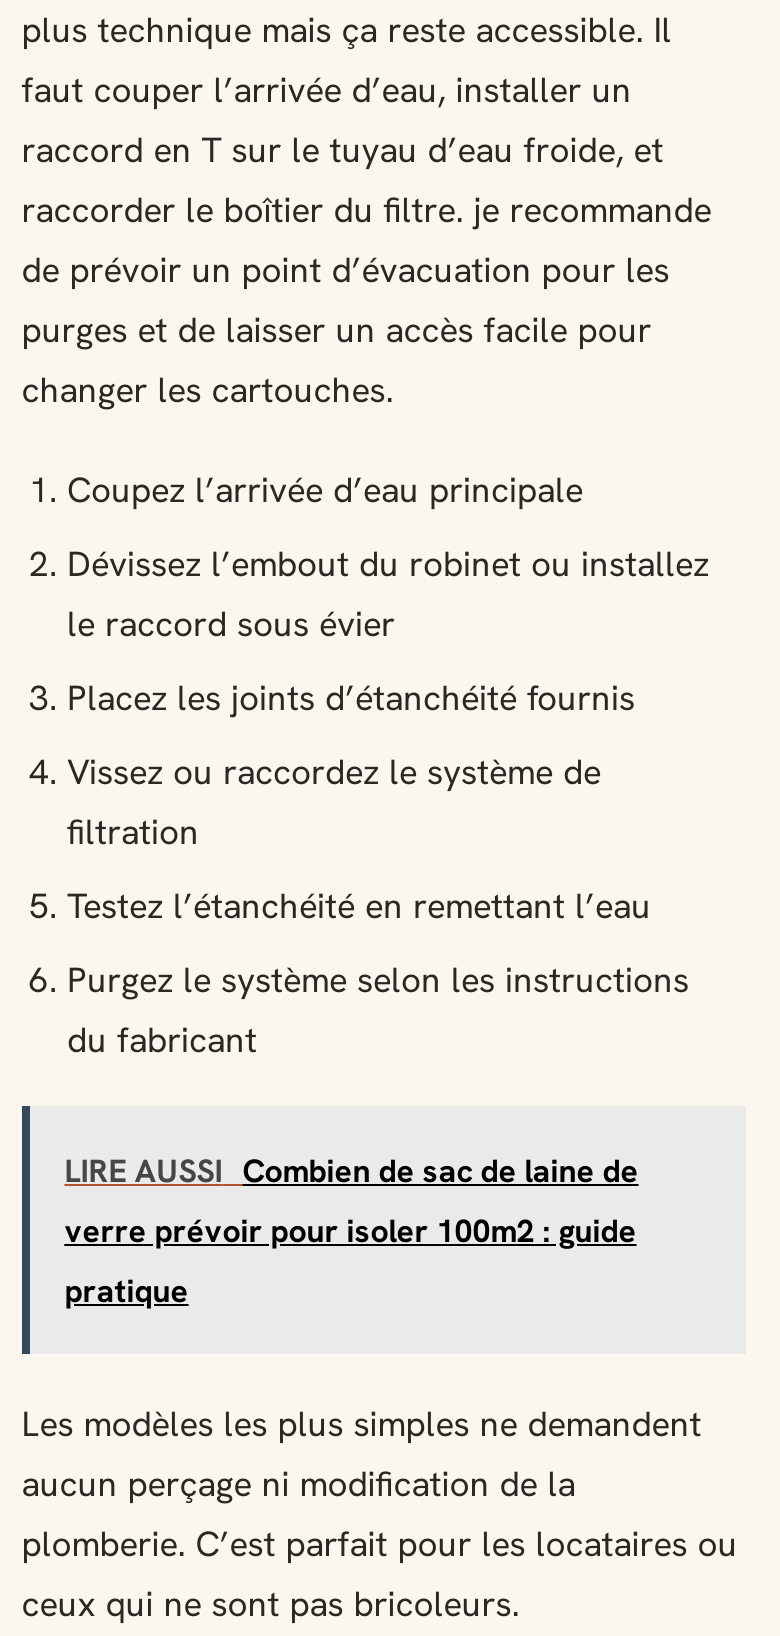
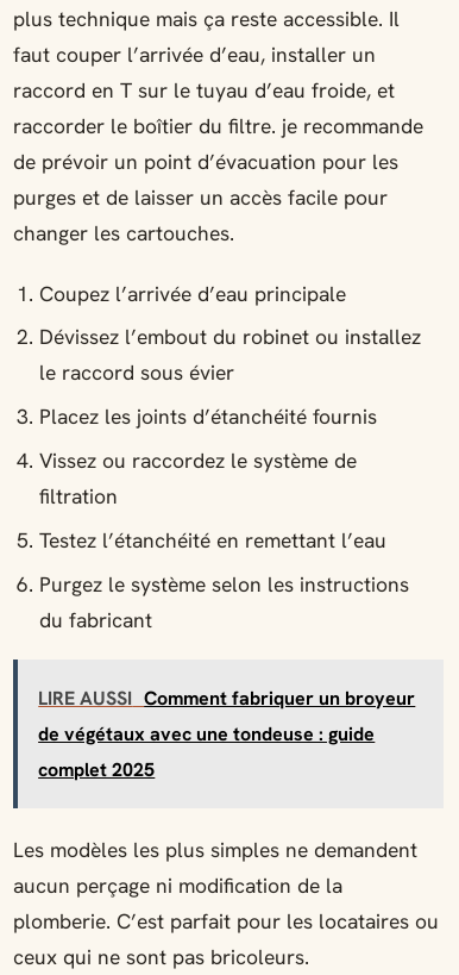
[64,1150,638,1312] LIRE AUSSI Combien de sac de laine de | verre prévoir pour isoler 100m2 : guide | pratique -> [38,686,415,782] LIRE AUSSI Comment fabriquer un broyeur | de végétaux avec une tondeuse : guide | complet 2025

